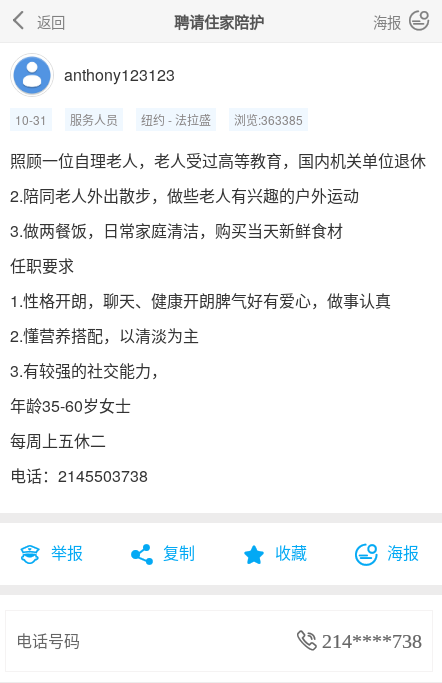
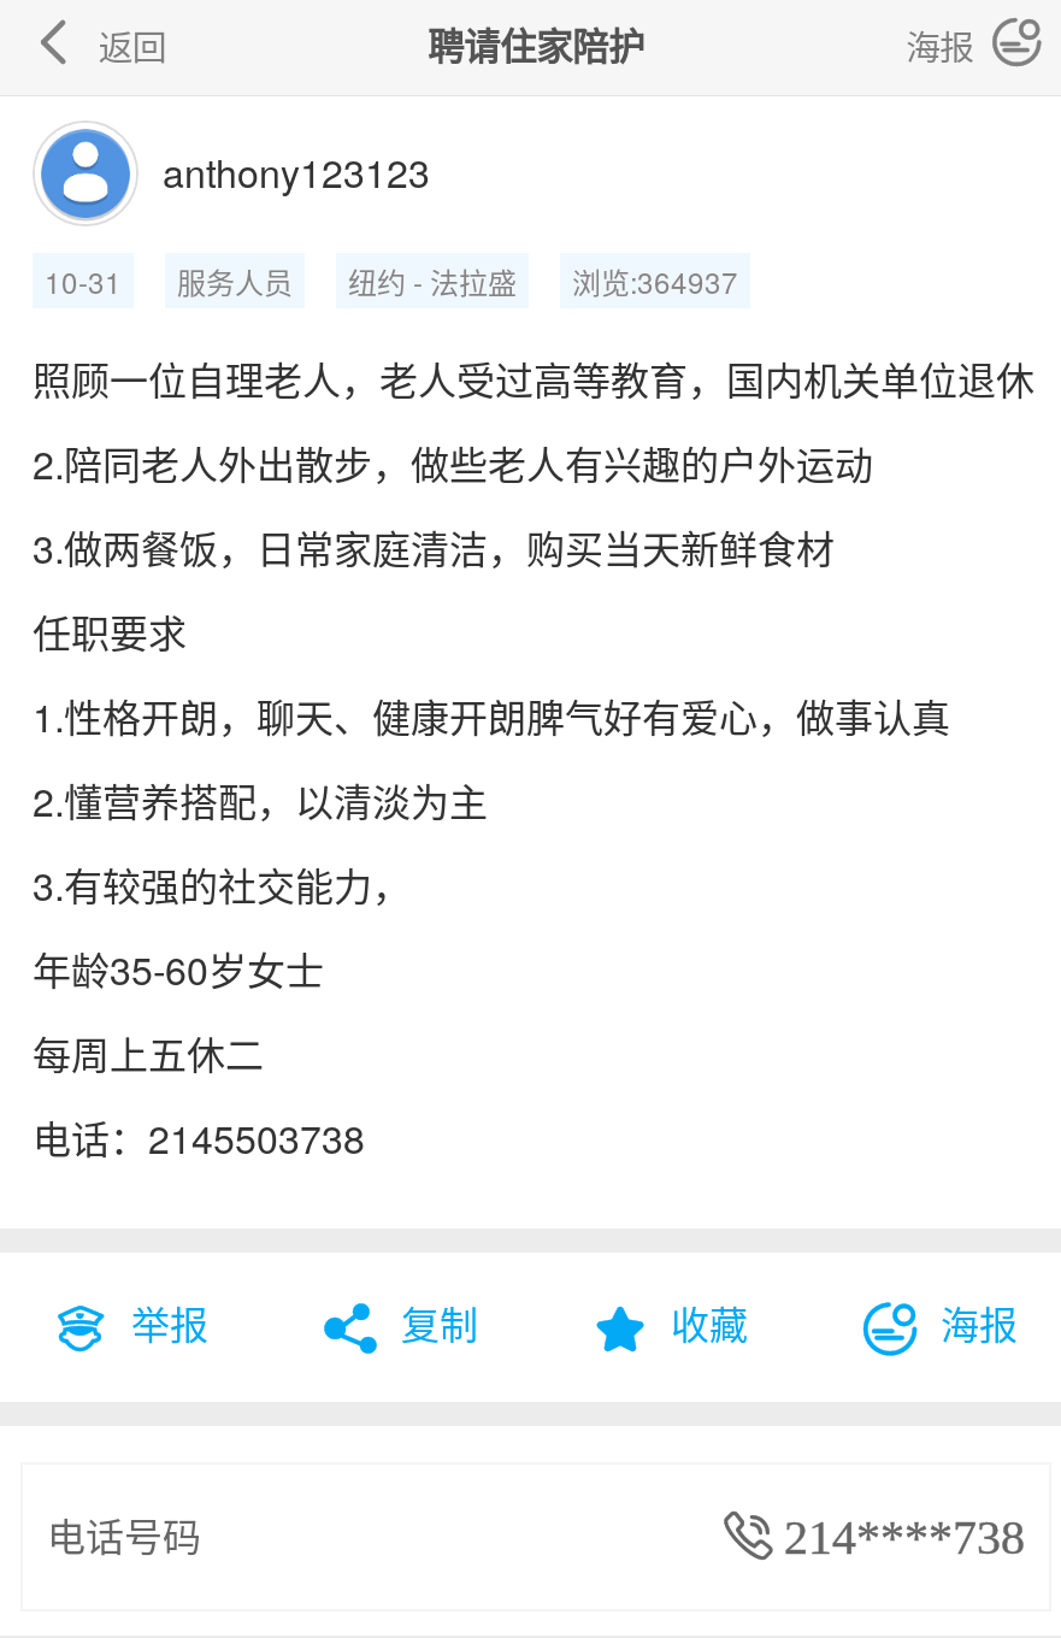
[15,111,303,128] 10-31 服务人员 纽约 - 法拉盛 浏览:363385 -> [45,260,738,301] 10-31 服务人员 纽约 - 法拉盛 浏览:364937

